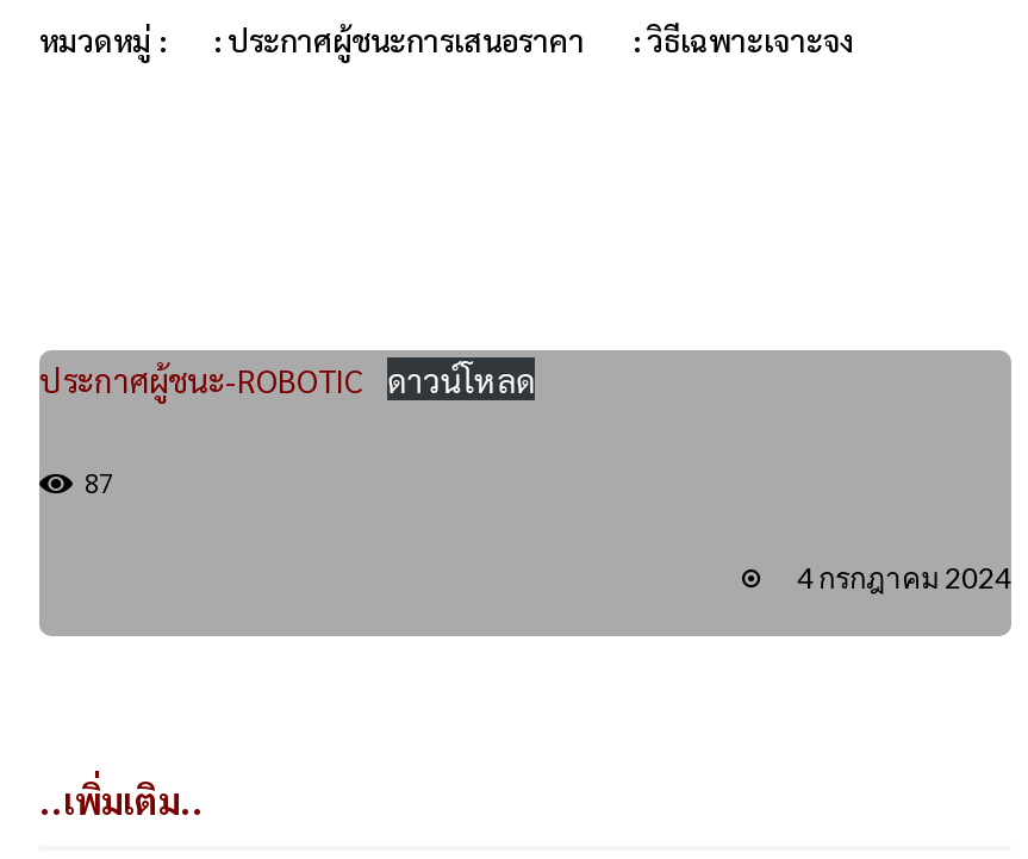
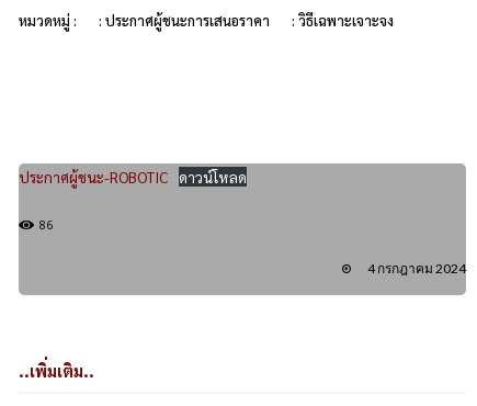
[85,465,113,501] 87 -> [39,216,53,233] 86

